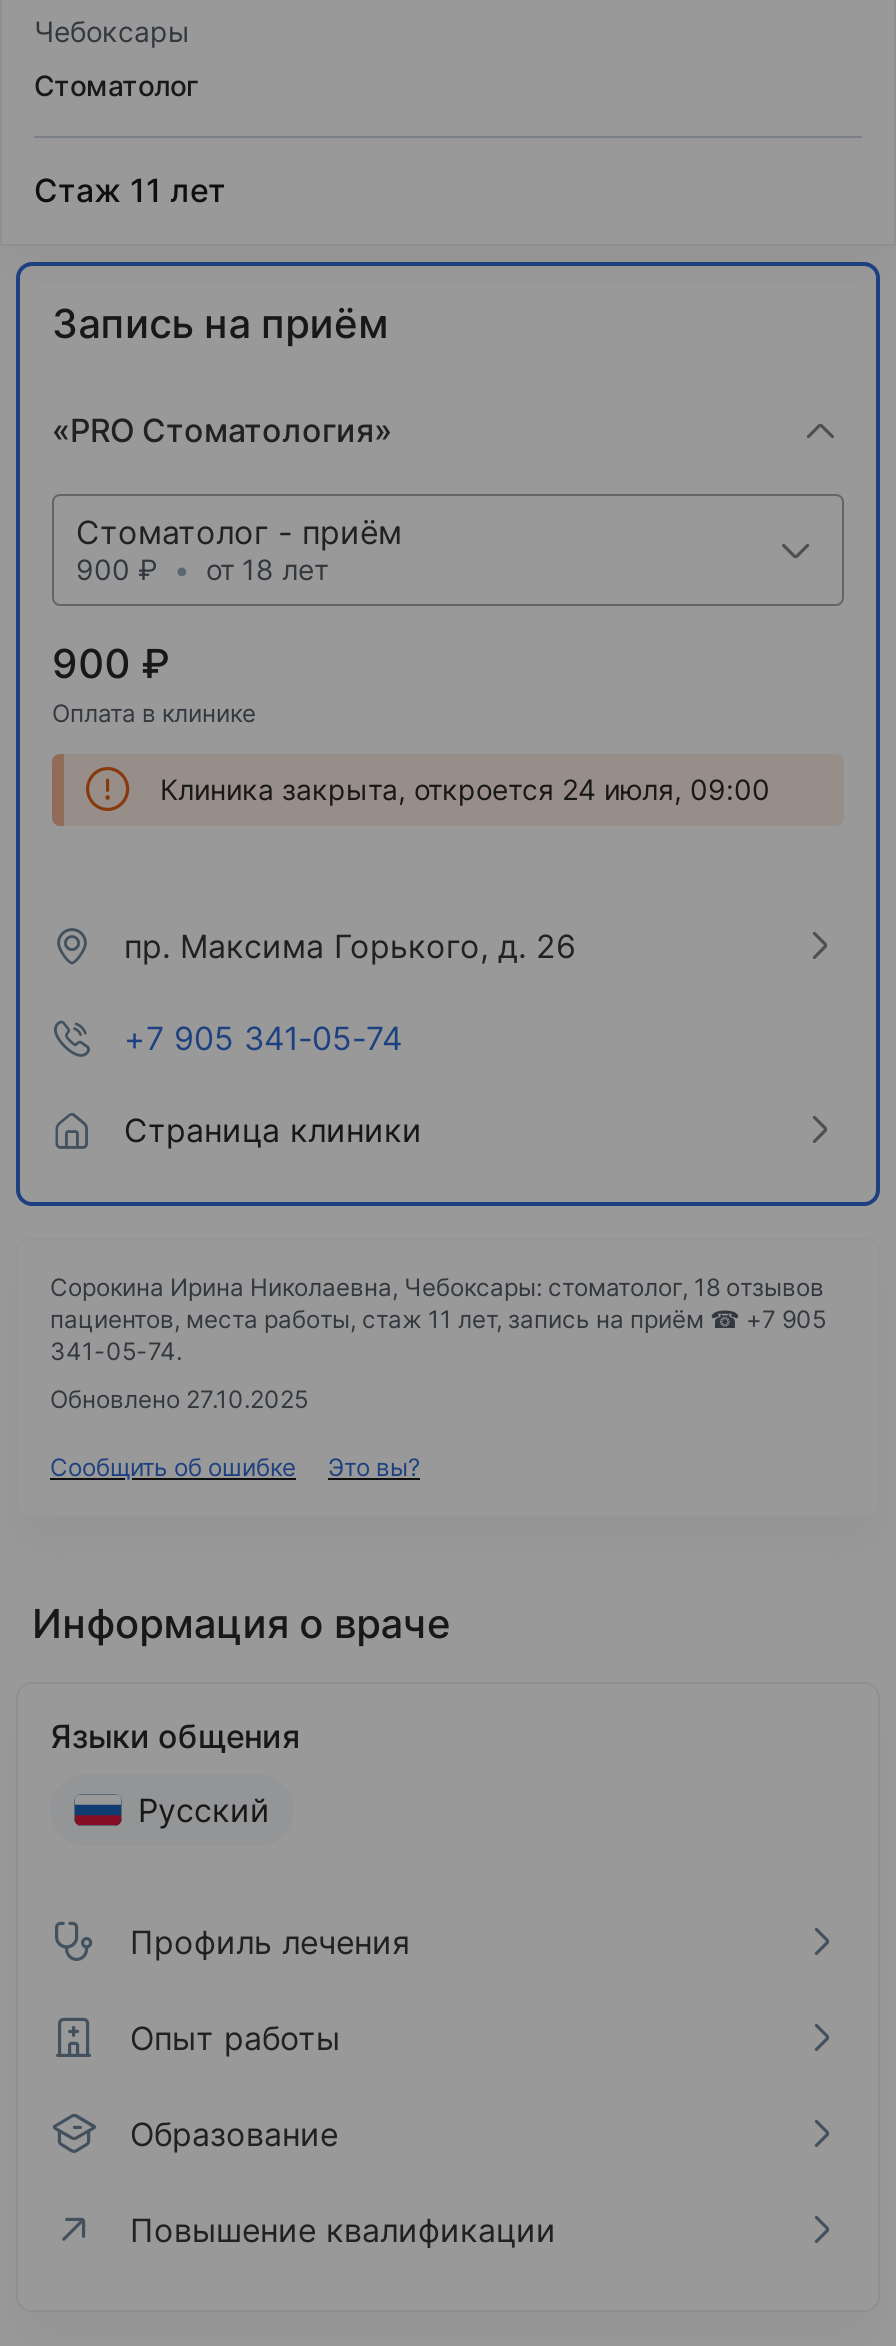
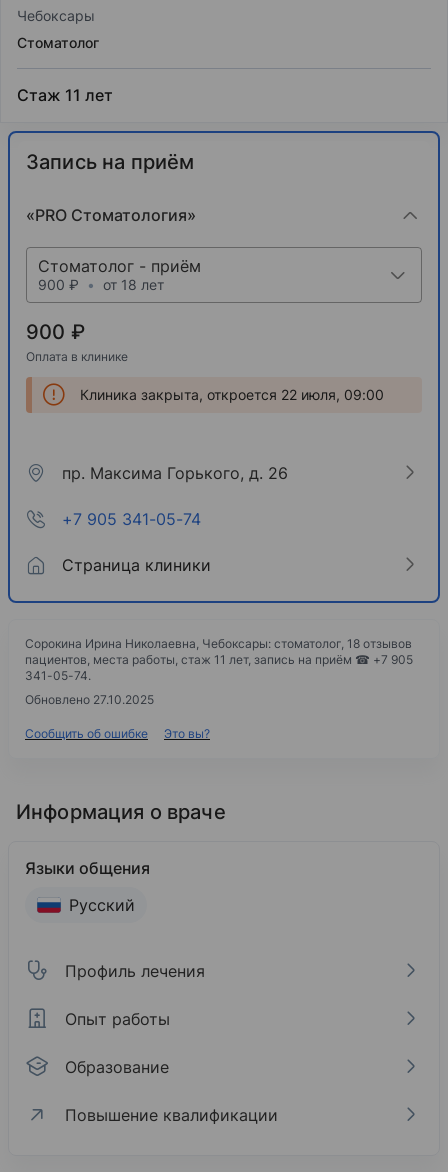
[160,772,770,806] Клиника закрыта, откроется 24 июля, 09:00 -> [80,386,384,403] Клиника закрыта, откроется 22 июля, 09:00

